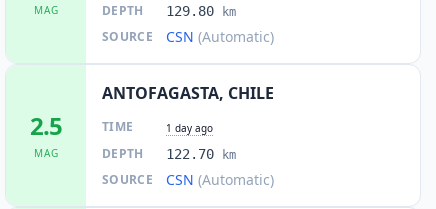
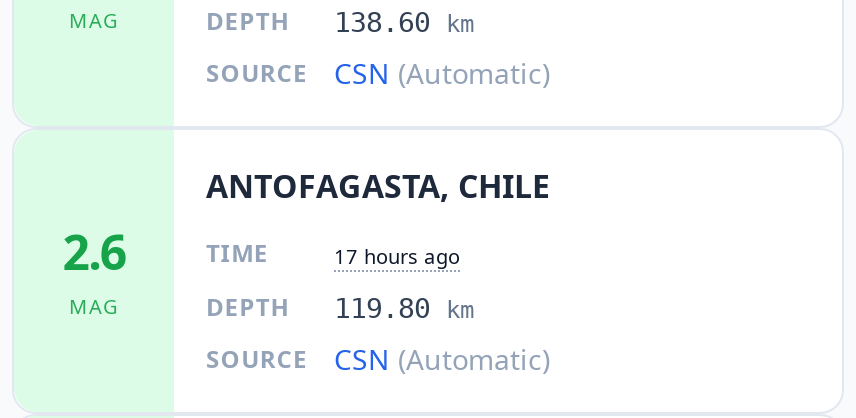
[102,1,236,18] DEPTH 129.80 km -> [206,3,474,37] DEPTH 138.60 km
[30,108,62,141] 2.5 -> [63,217,125,283] 2.6
[166,120,213,134] 1 day ago -> [334,241,460,269] 17 hours ago
[102,144,236,161] DEPTH 122.70 km -> [206,289,474,323] DEPTH 119.80 km

